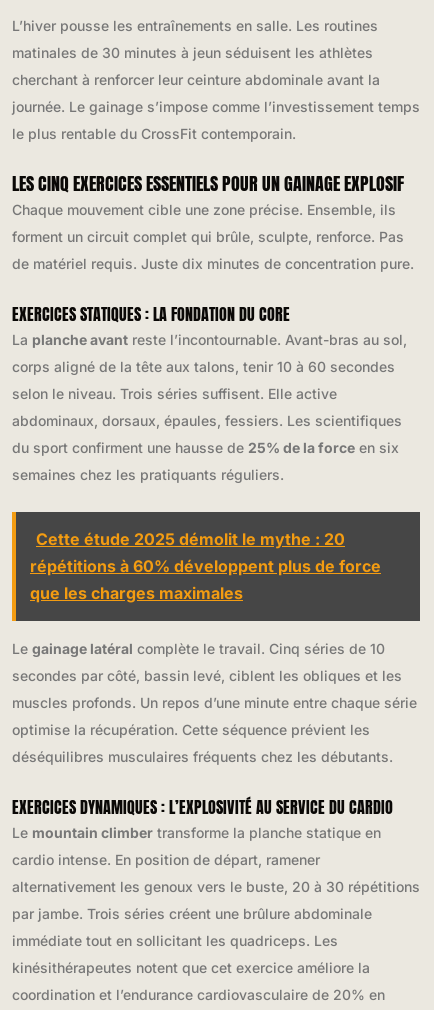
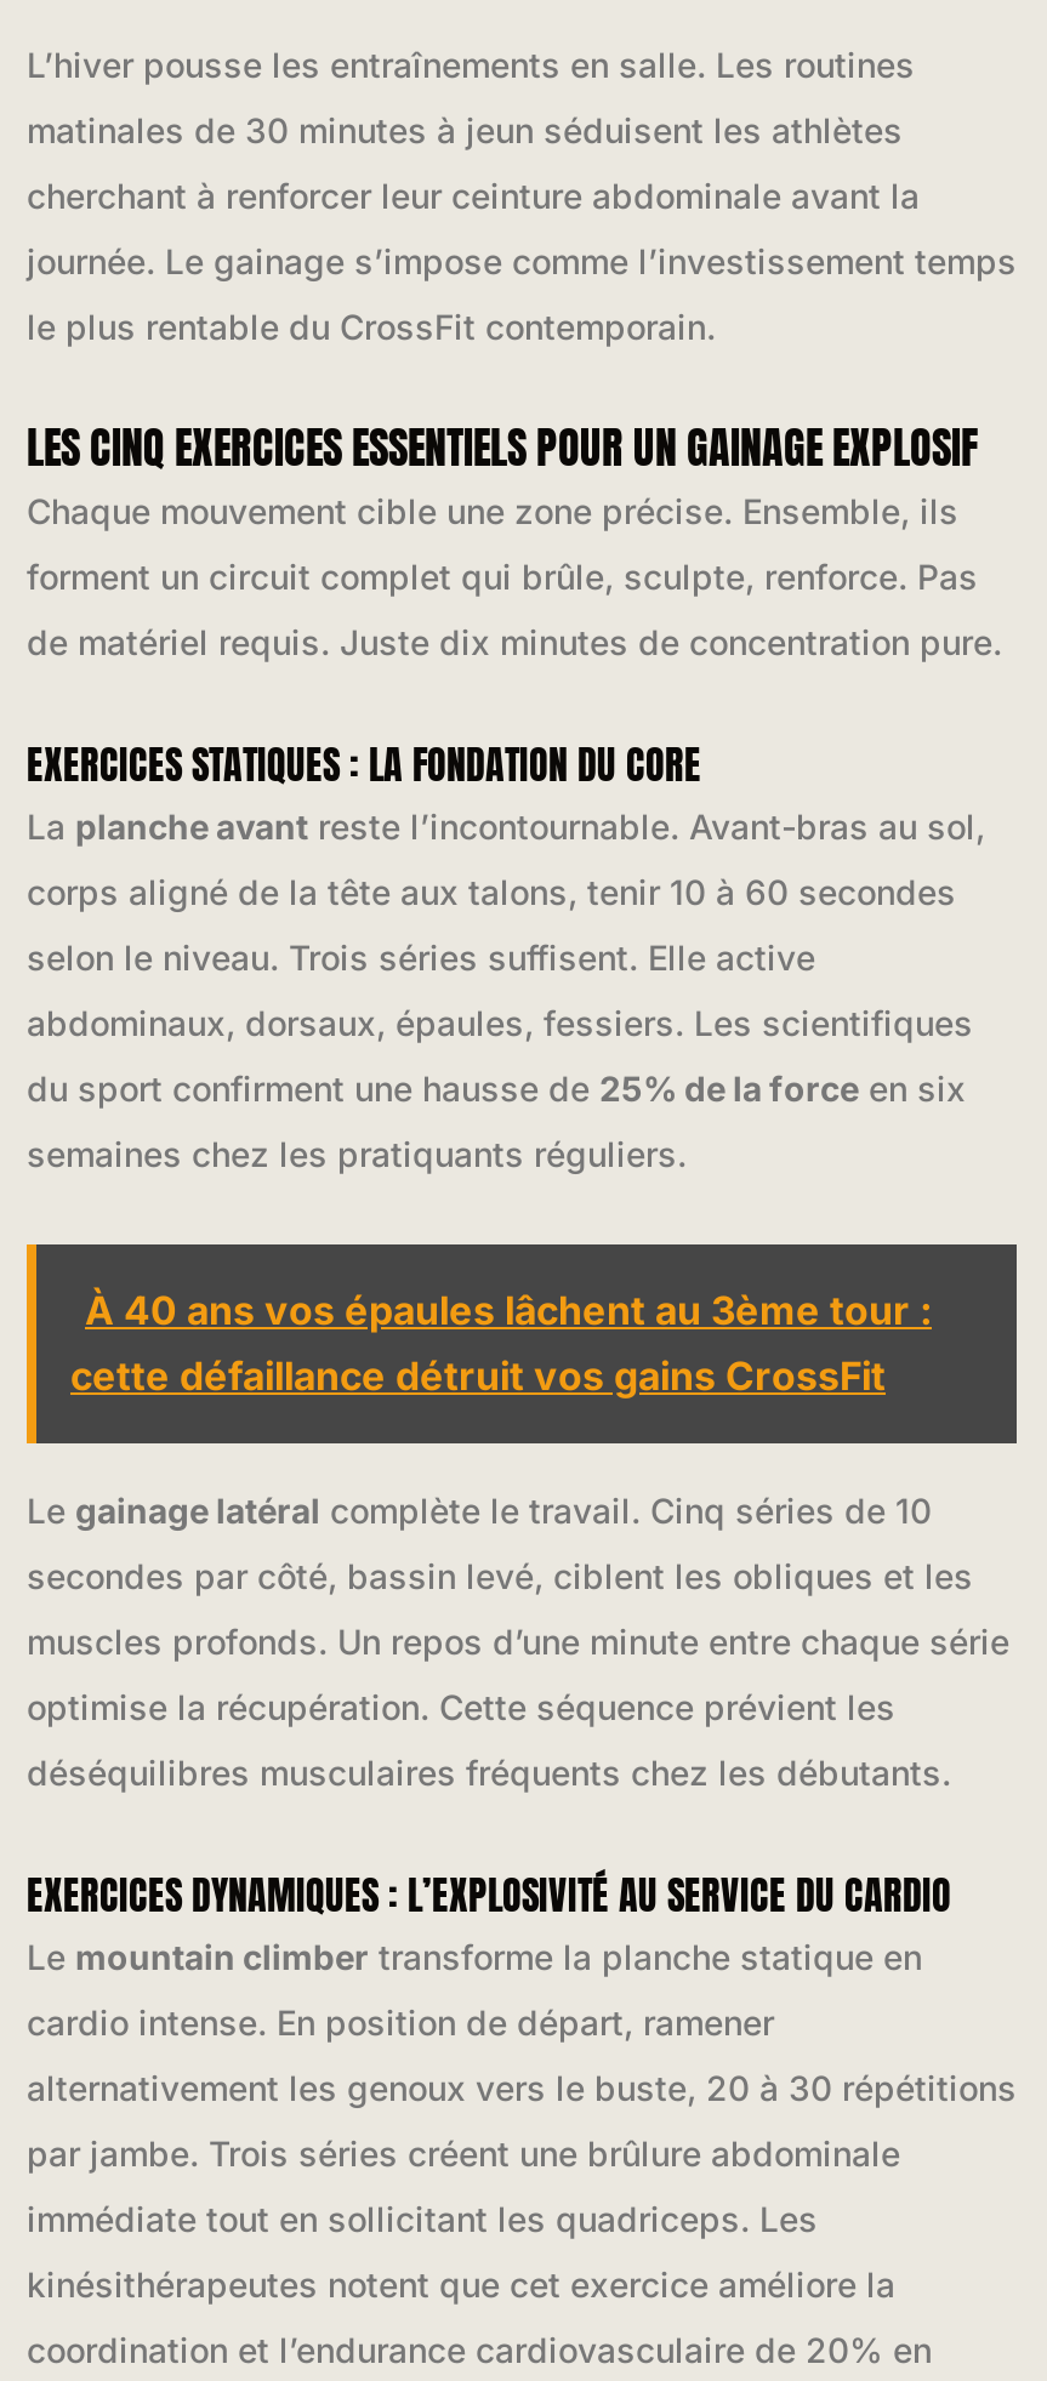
[30,529,381,603] Cette étude 2025 démolit le mythe : 20 | répétitions à 60% développent plus de force | que les charges maximales -> [70,1286,932,1400] À 40 ans vos épaules lâchent au 3ème tour : | cette défaillance détruit vos gains CrossFit

